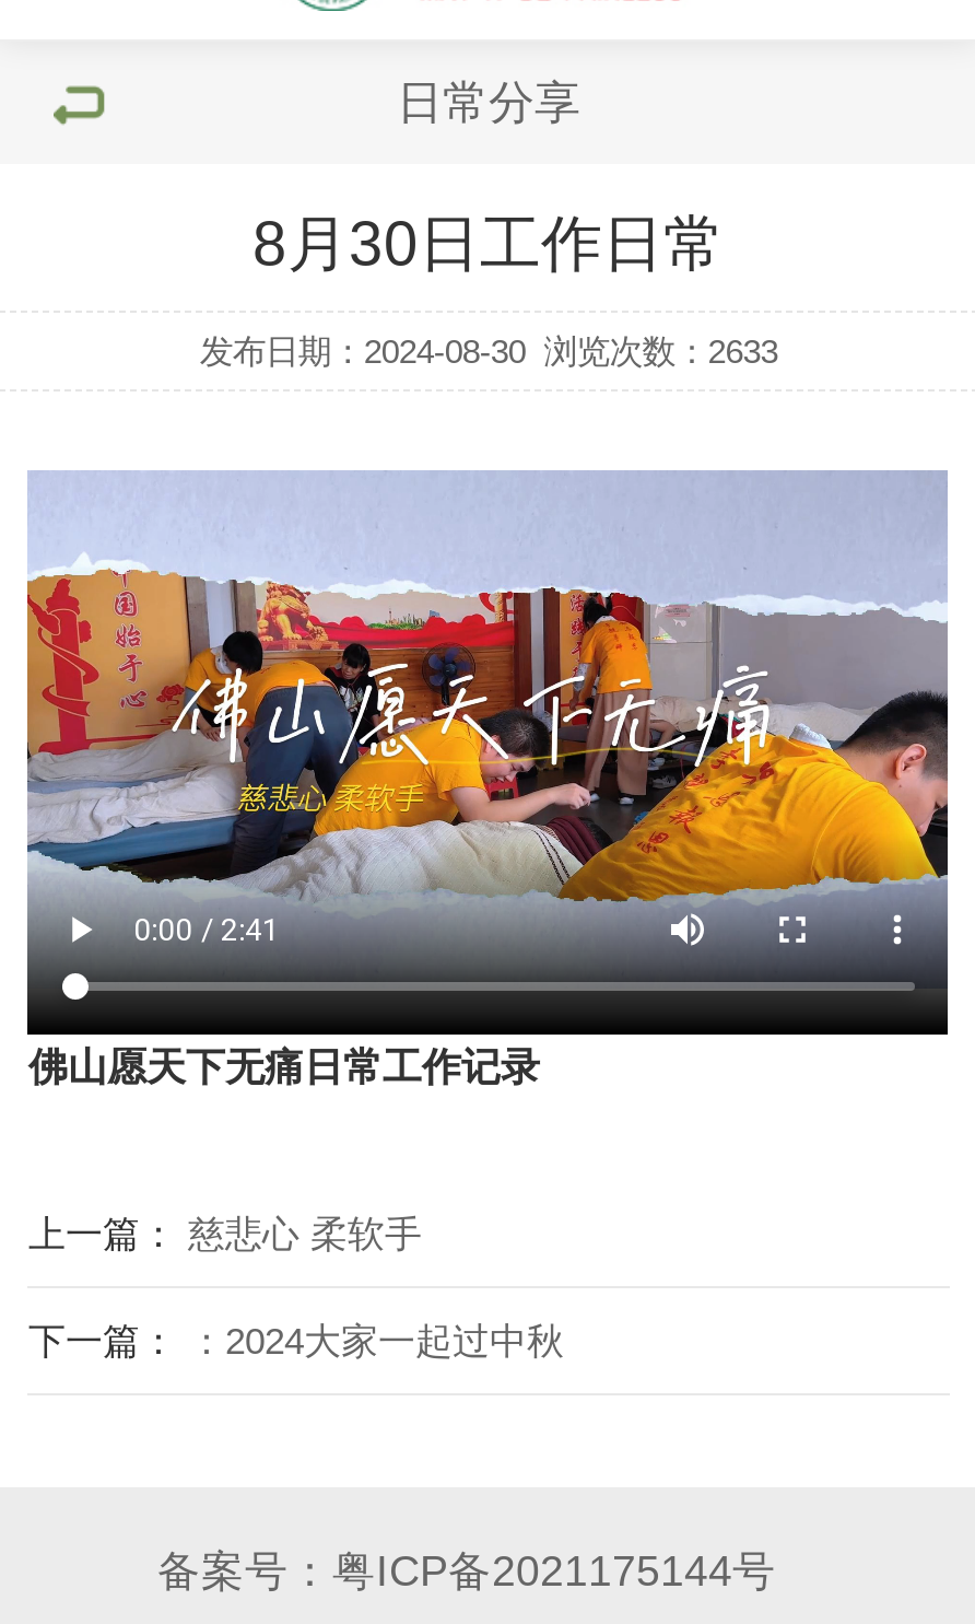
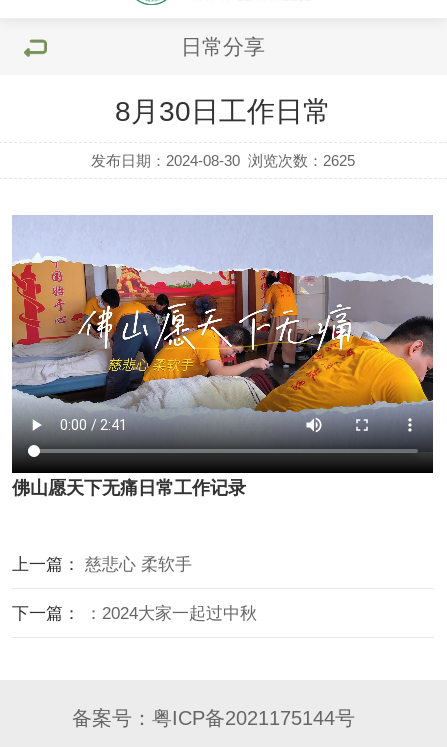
[200,332,778,370] 发布日期：2024-08-30 浏览次数：2633 -> [91,152,355,169] 发布日期：2024-08-30 浏览次数：2625

